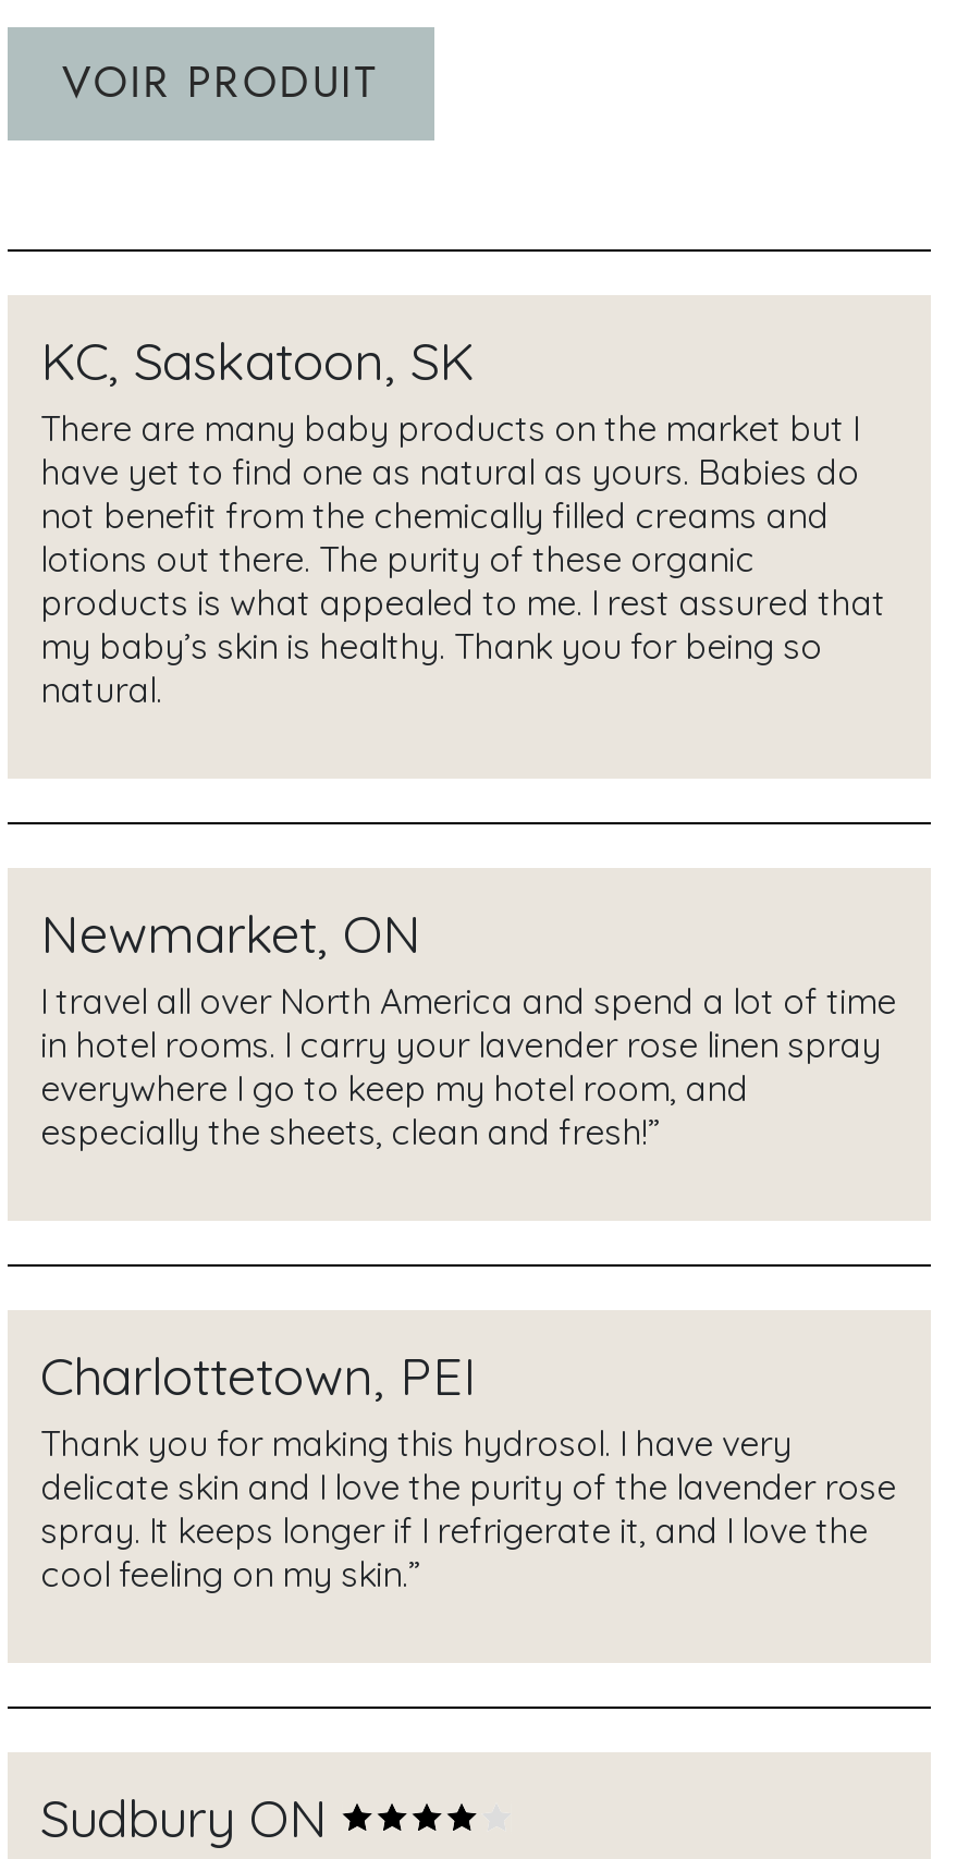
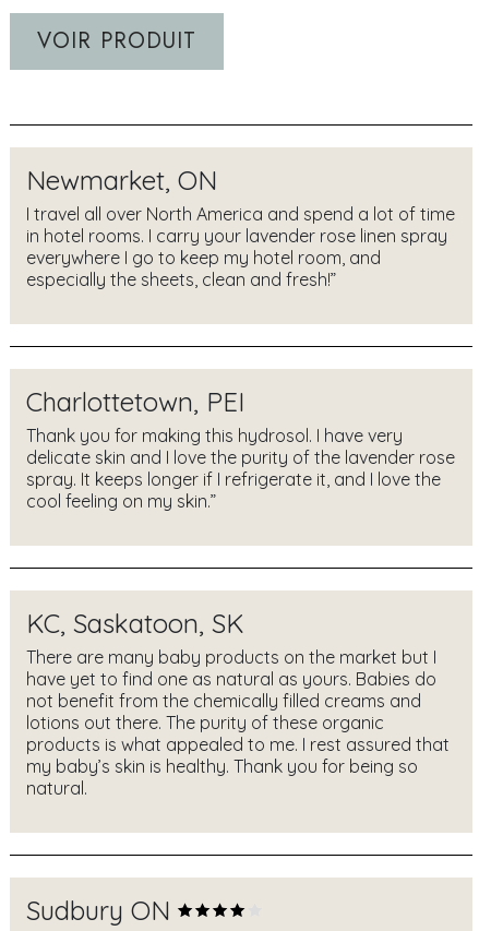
moved [40,328,885,711] -> [26,607,450,799]: KC, Saskatoon, SK | There are many baby products on the market but I | have yet to find one as natural as yours. Babies do | not benefit from the chemically filled creams and | lotions out there. The purity of these organic | products is what appealed to me. I rest assured that | my baby’s skin is healthy. Thank you for being so | natural.
moved [40,901,896,1595] -> [26,164,455,512]: Newmarket, ON | I travel all over North America and spend a lot of time | in hotel rooms. I carry your lavender rose linen spray | ... | spray. It keeps longer if I refrigerate it, and I love the | cool feeling on my skin.”

